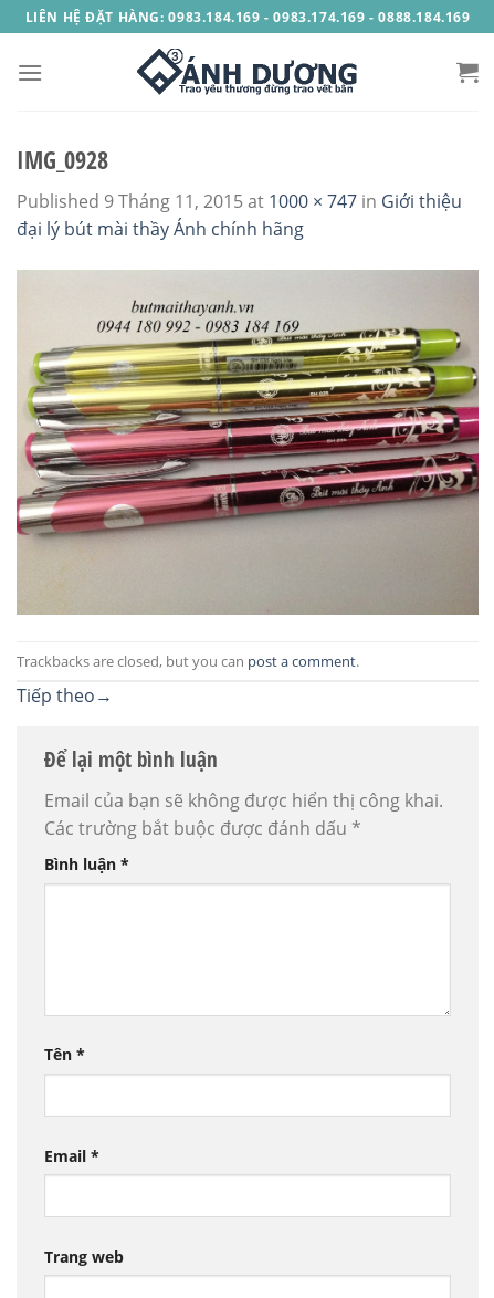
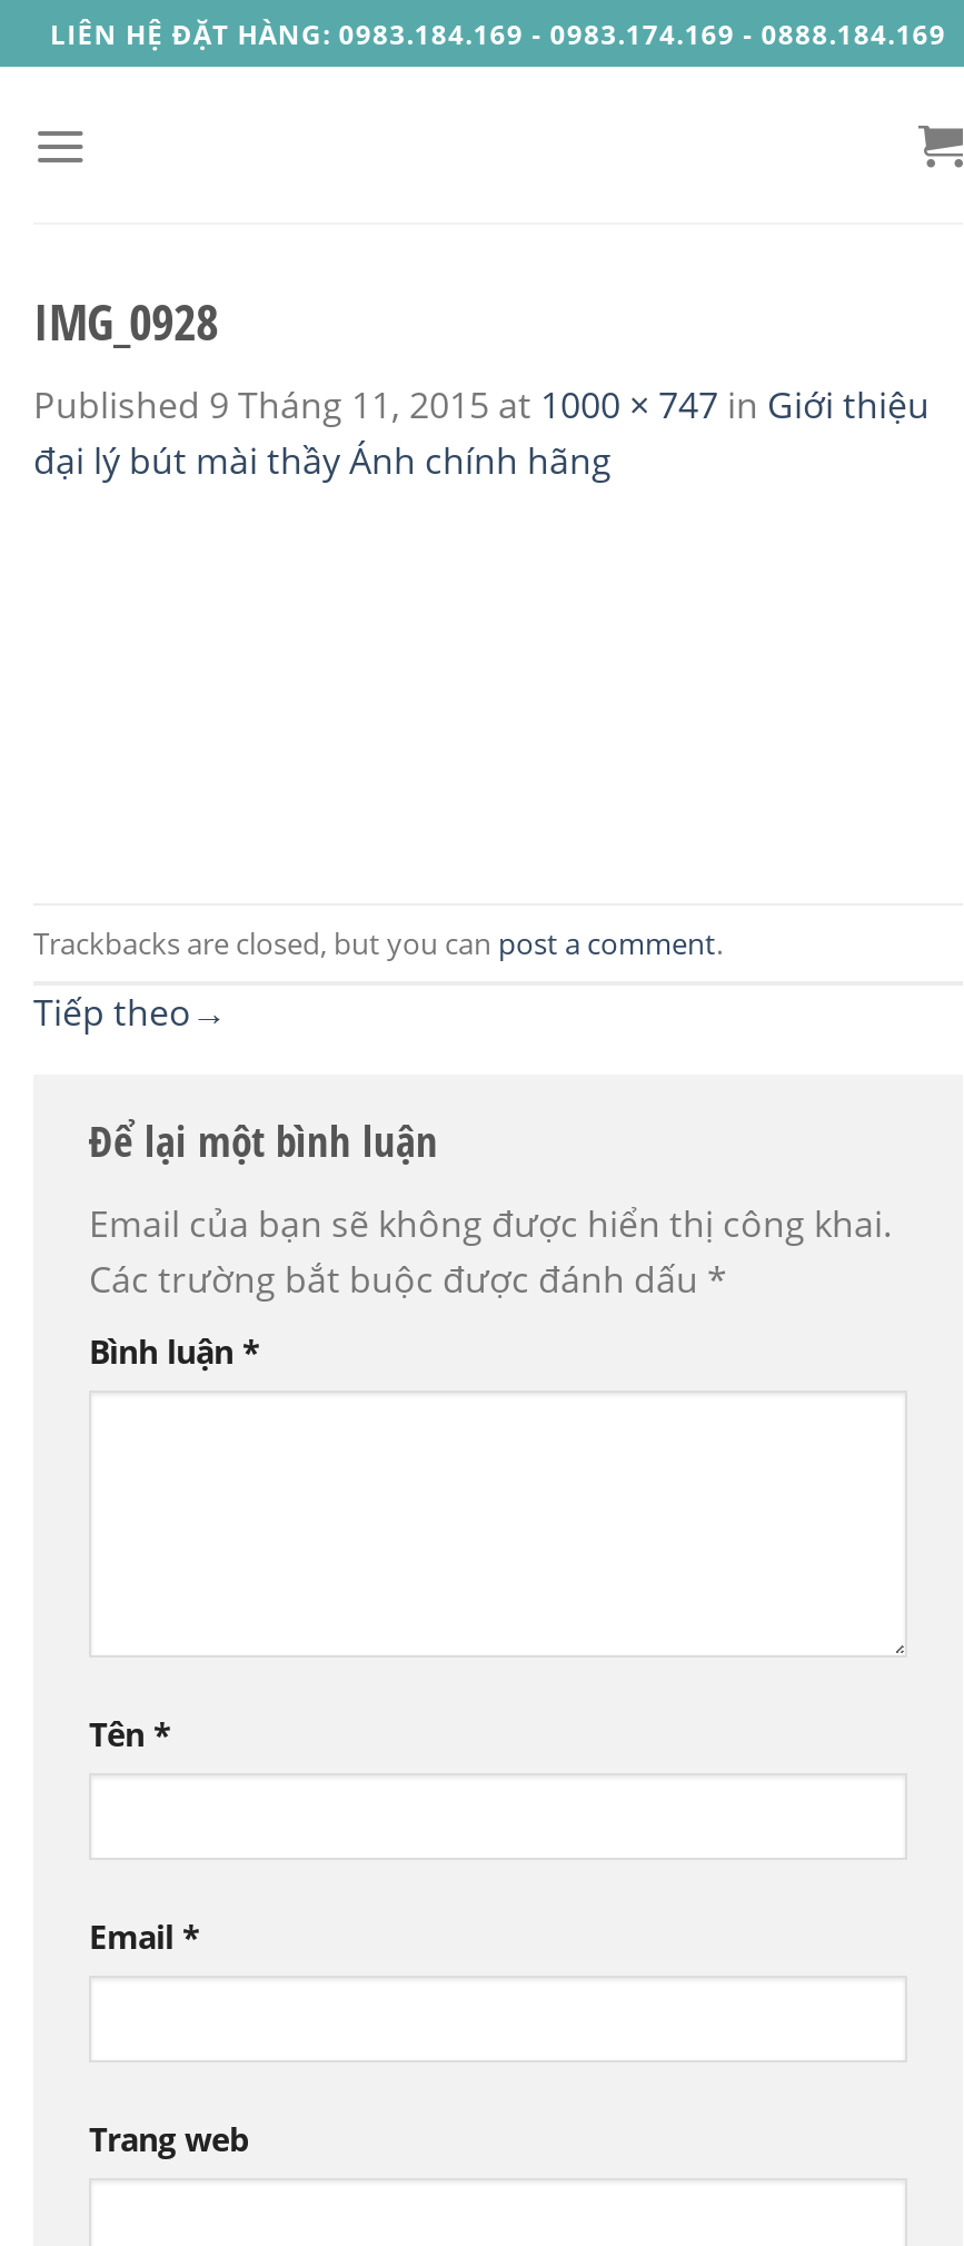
[136,48,358,96] [image] -> none
[15,270,480,616] [image] -> none

